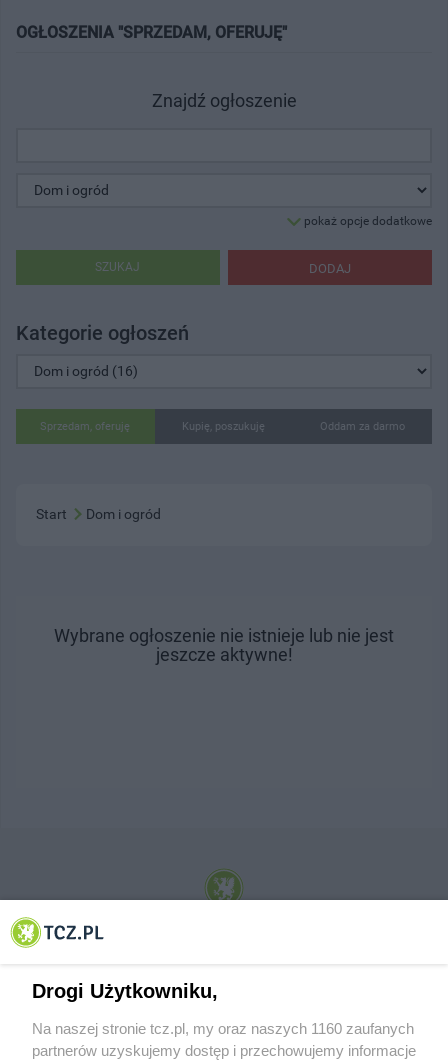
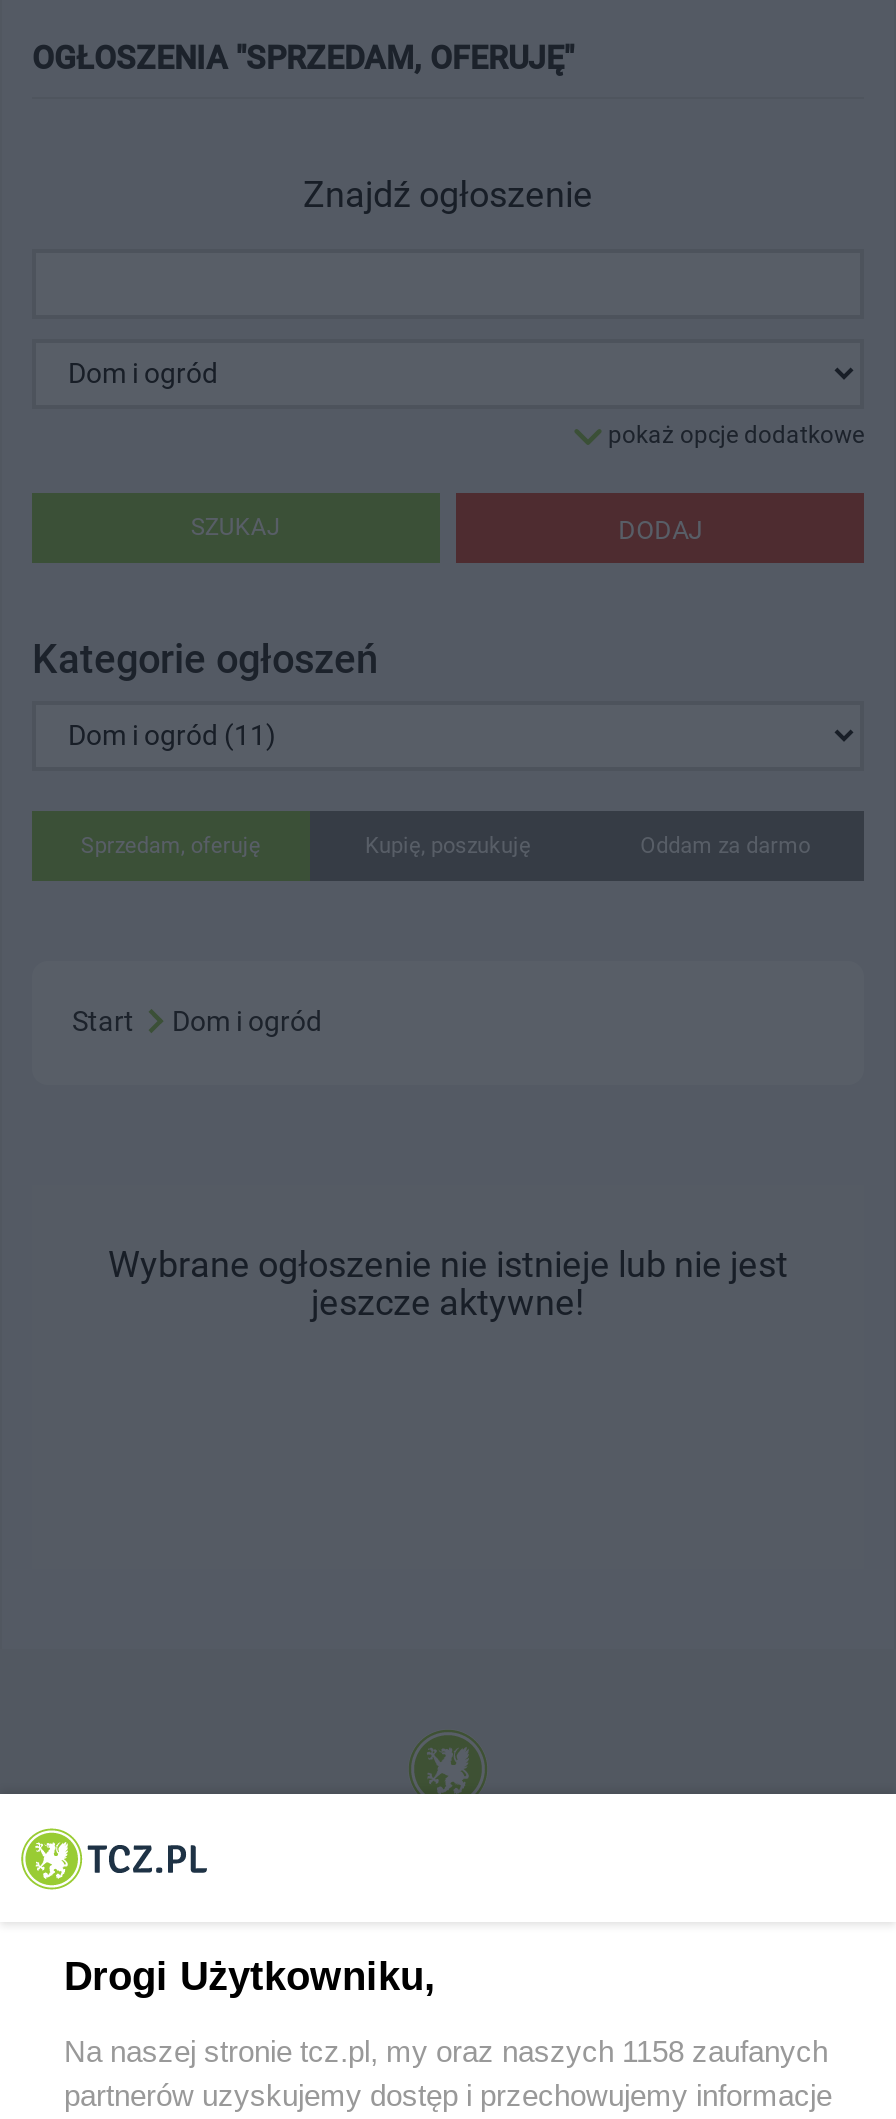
[32,1020,414,1037] Na naszej stronie tcz.pl, my oraz naszych 1160 zaufanych -> [64,2033,828,2067] Na naszej stronie tcz.pl, my oraz naszych 1158 zaufanych

